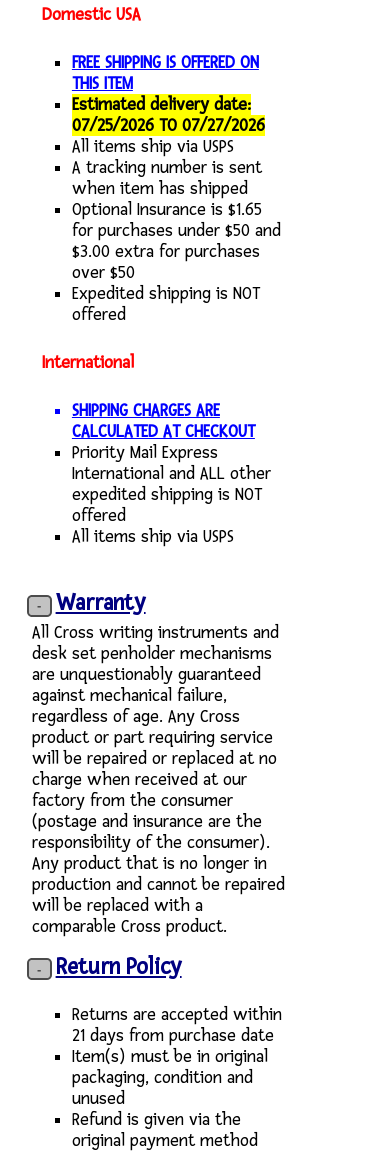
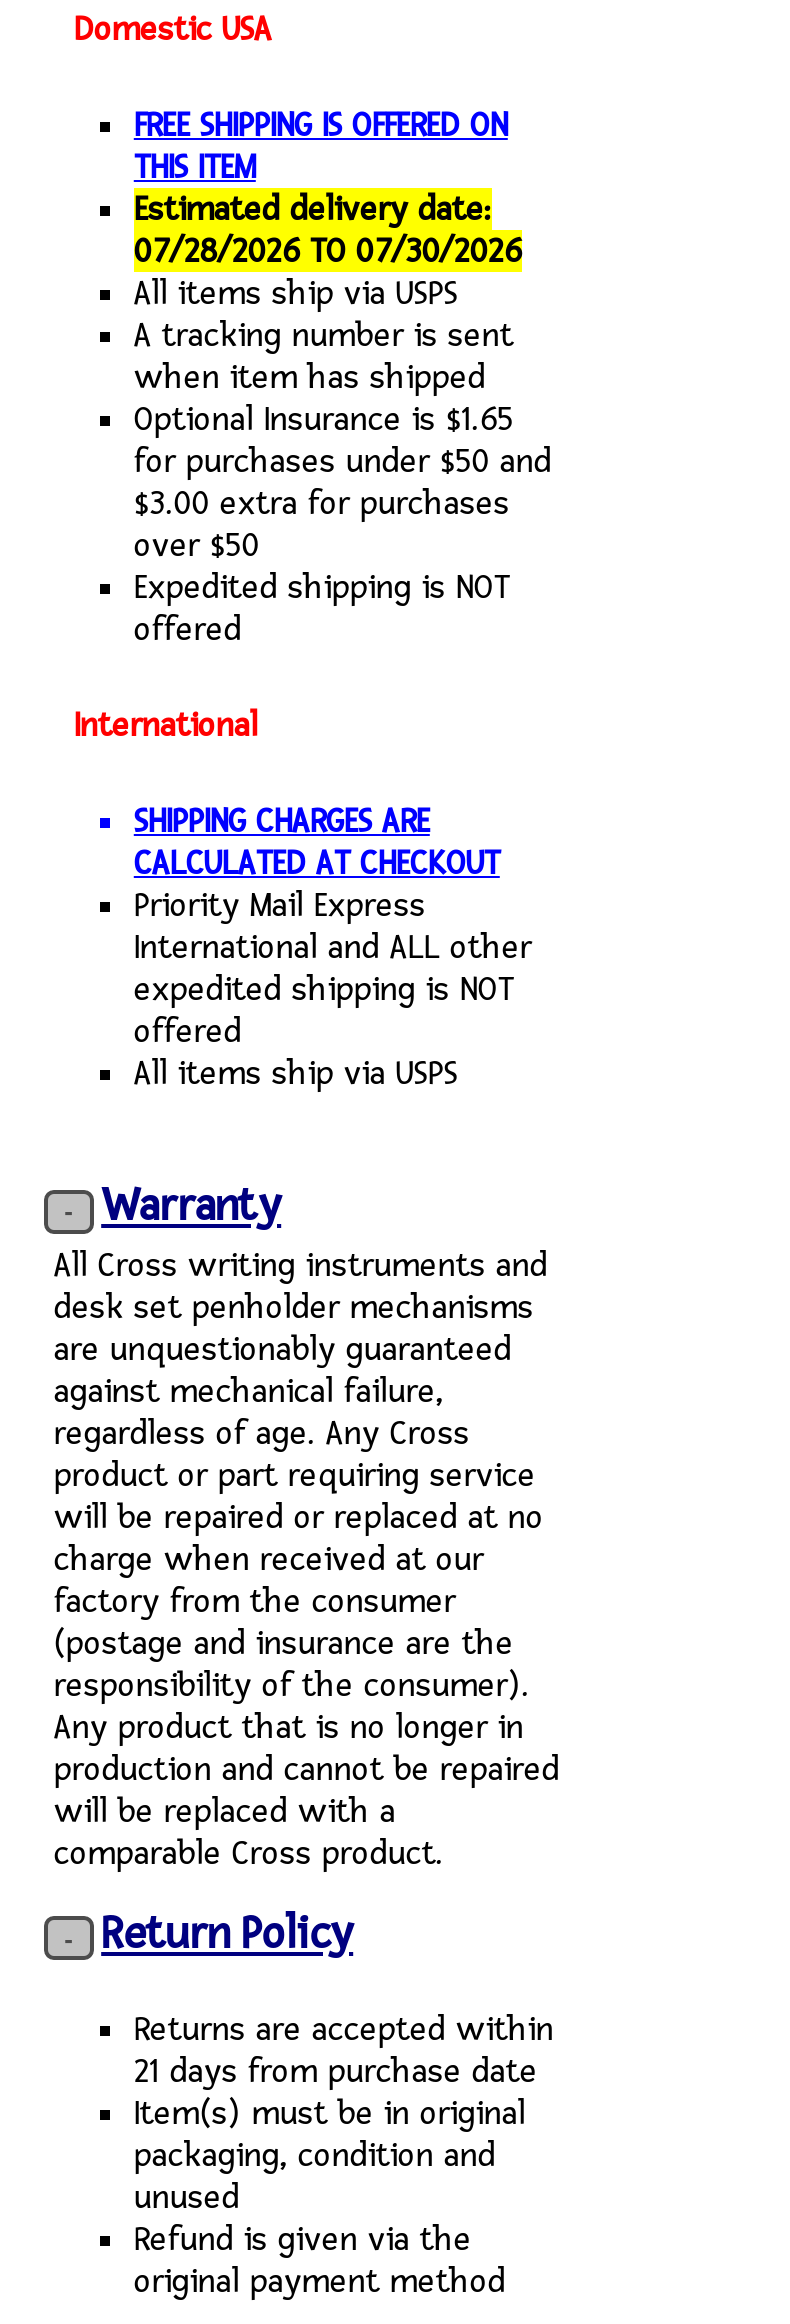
[72,115,265,136] 07/25/2026 TO 07/27/2026 -> [134,230,522,272] 07/28/2026 TO 07/30/2026

